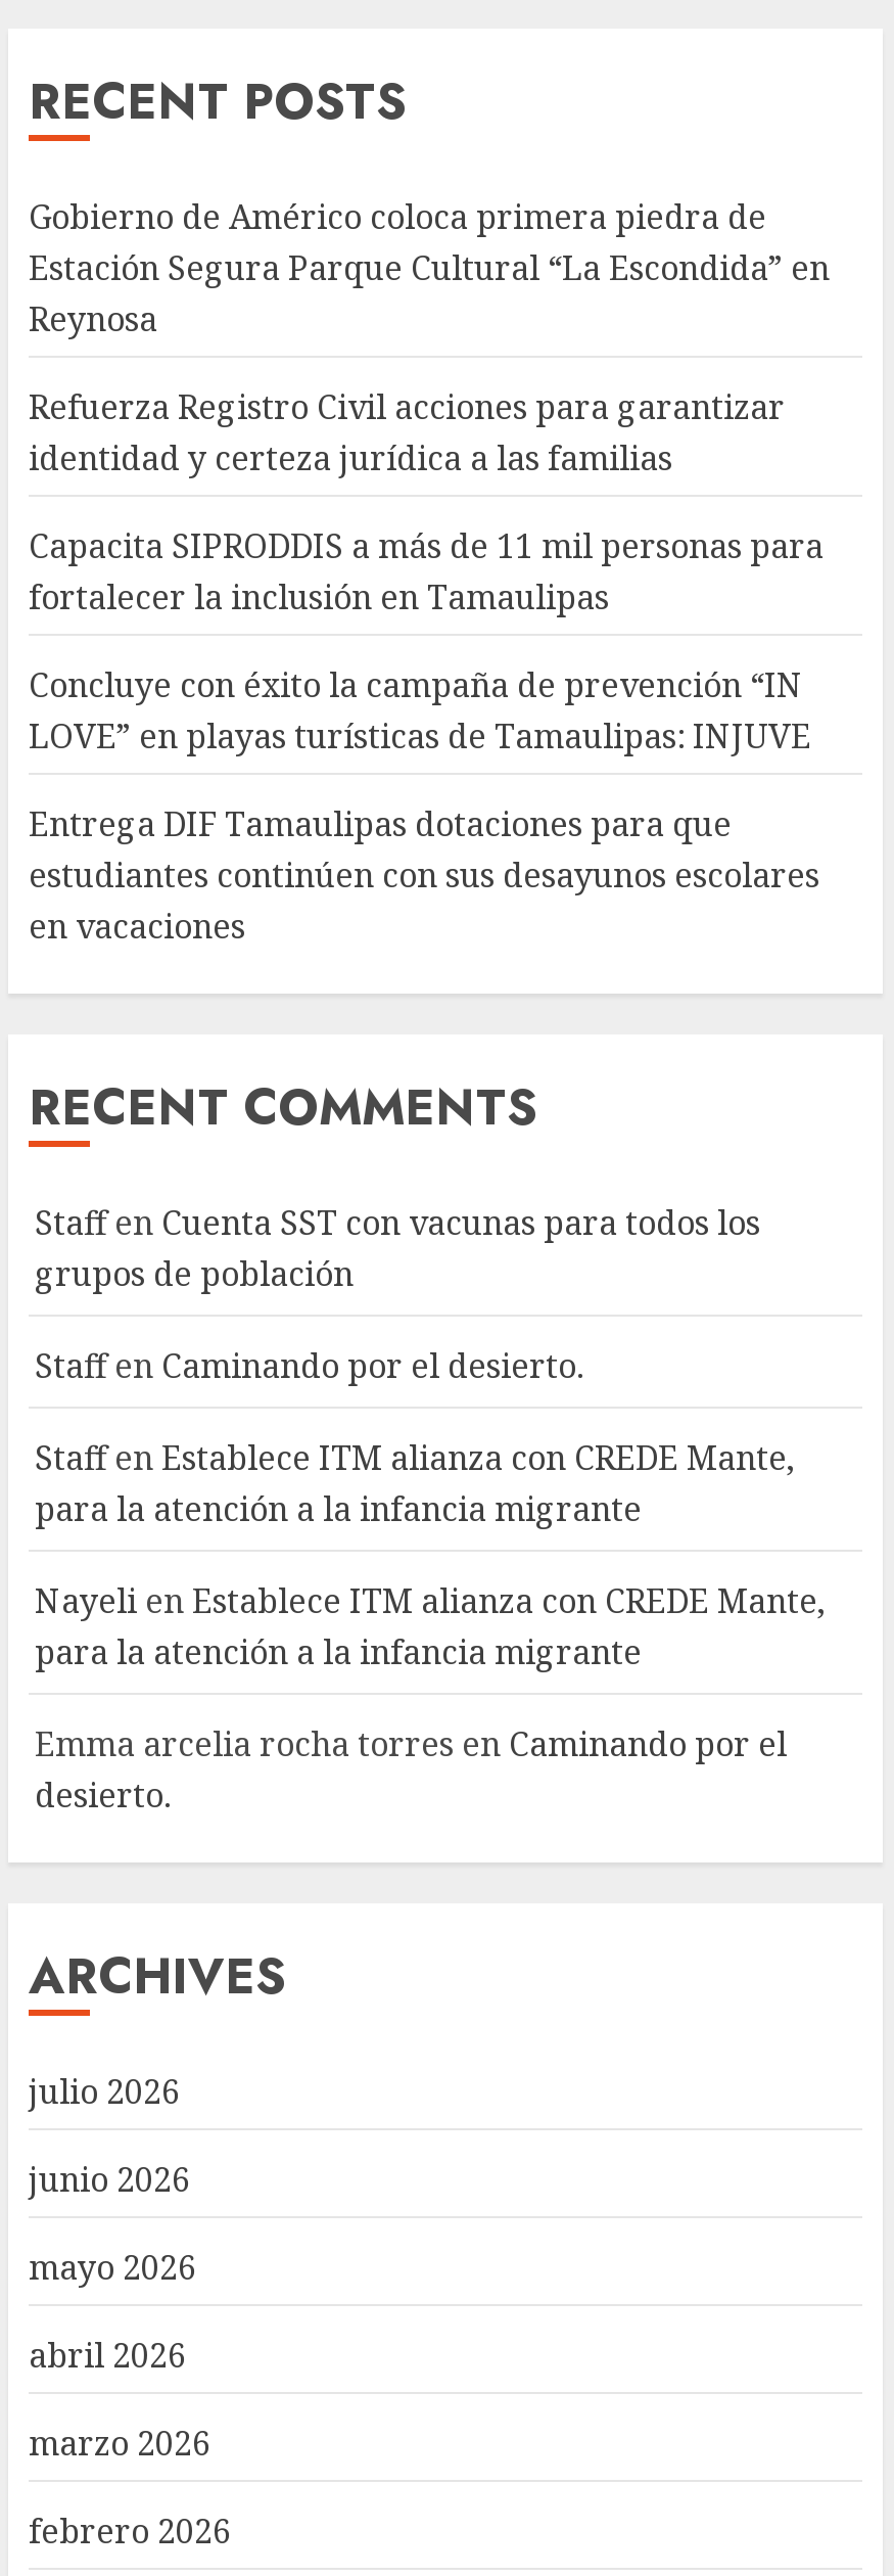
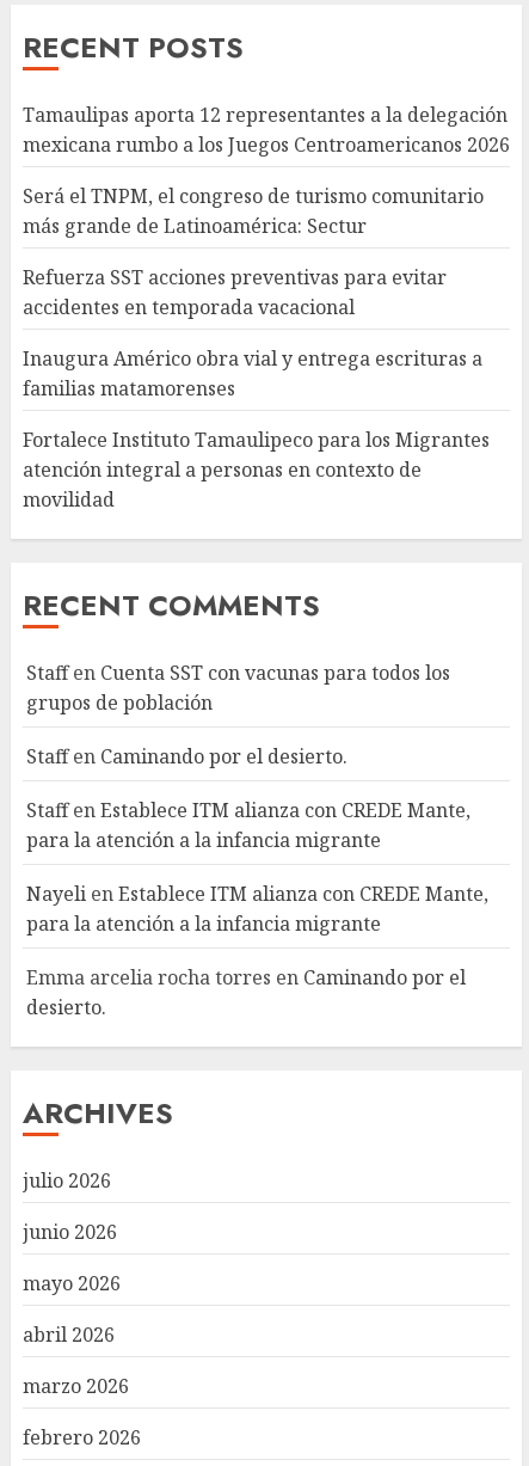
[29,194,830,341] Gobierno de Américo coloca primera piedra de | Estación Segura Parque Cultural “La Escondida” en | Reynosa -> [23,102,510,158] Tamaulipas aporta 12 representantes a la delegación | mexicana rumbo a los Juegos Centroamericanos 2026
[29,384,785,480] Refuerza Registro Civil acciones para garantizar | identidad y certeza jurídica a las familias -> [23,183,484,239] Será el TNPM, el congreso de turismo comunitario | más grande de Latinoamérica: Sectur
[29,523,824,619] Capacita SIPRODDIS a más de 11 mil personas para | fortalecer la inclusión en Tamaulipas -> [23,264,447,321] Refuerza SST acciones preventivas para evitar | accidentes en temporada vacacional
[29,662,811,758] Concluye con éxito la campaña de prevención “IN | LOVE” en playas turísticas de Tamaulipas: INJUVE -> [23,346,482,402] Inaugura Américo obra vial y entrega escrituras a | familias matamorenses
[29,801,819,948] Entrega DIF Tamaulipas dotaciones para que | estudiantes continúen con sus desayunos escolares | en vacaciones -> [23,427,490,513] Fortalece Instituto Tamaulipeco para los Migrantes | atención integral a personas en contexto de | movilidad

